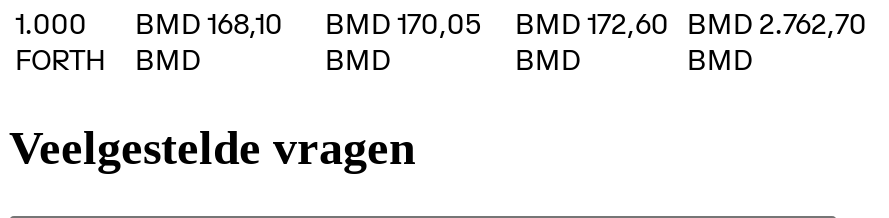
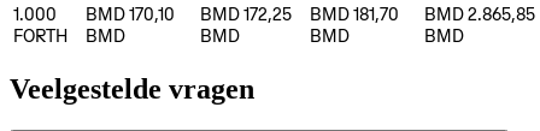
[135,5,283,41] BMD 168,10 -> [86,3,175,25] BMD 170,10
[325,5,481,41] BMD 170,05 -> [200,3,292,25] BMD 172,25
[515,5,669,41] BMD 172,60 -> [310,3,399,25] BMD 181,70
[687,5,867,41] BMD 2.762,70 -> [424,3,535,25] BMD 2.865,85

